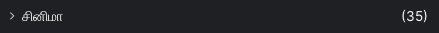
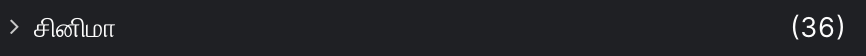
[401,8,428,24] (35) -> [790,11,846,43] (36)

